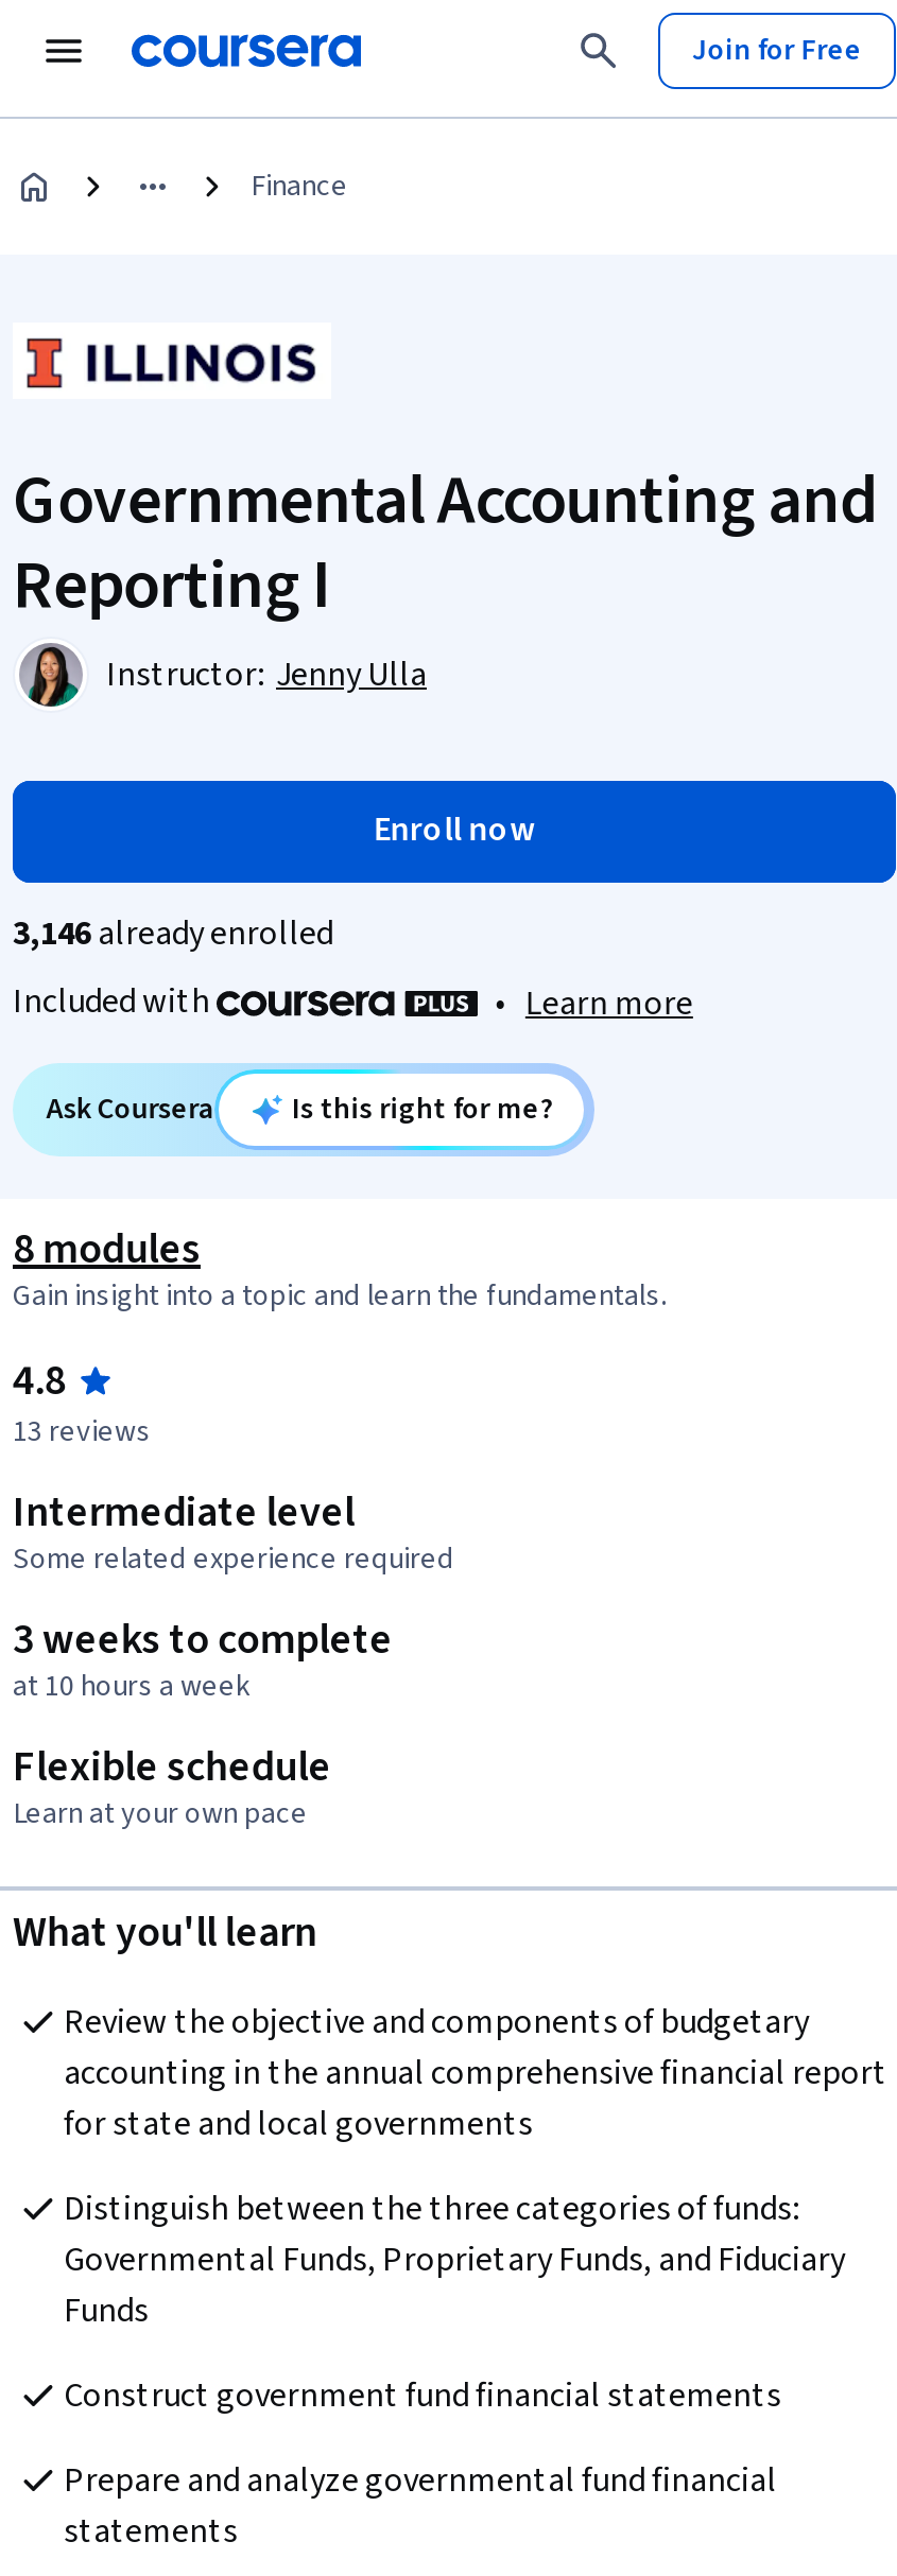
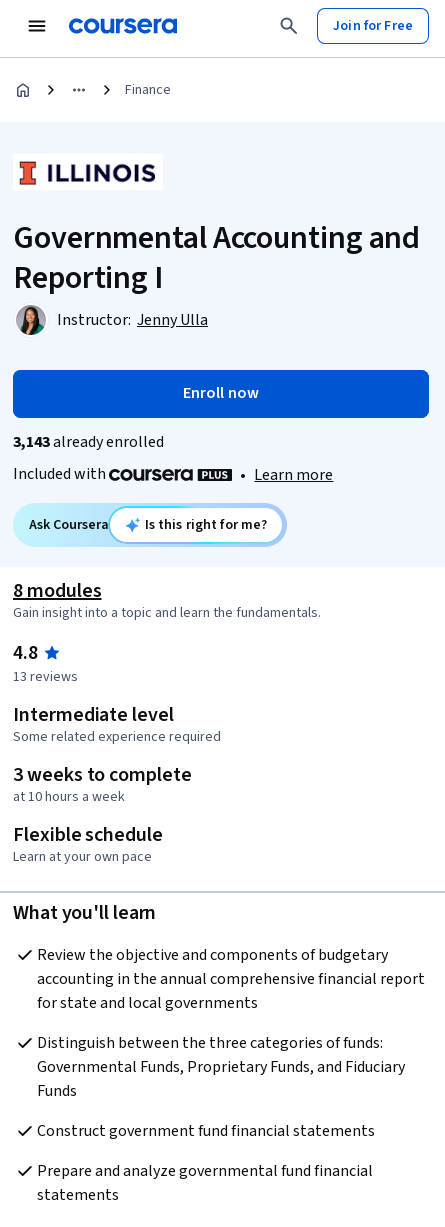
[13,910,333,957] 3,146 already enrolled -> [13,431,164,453] 3,143 already enrolled

